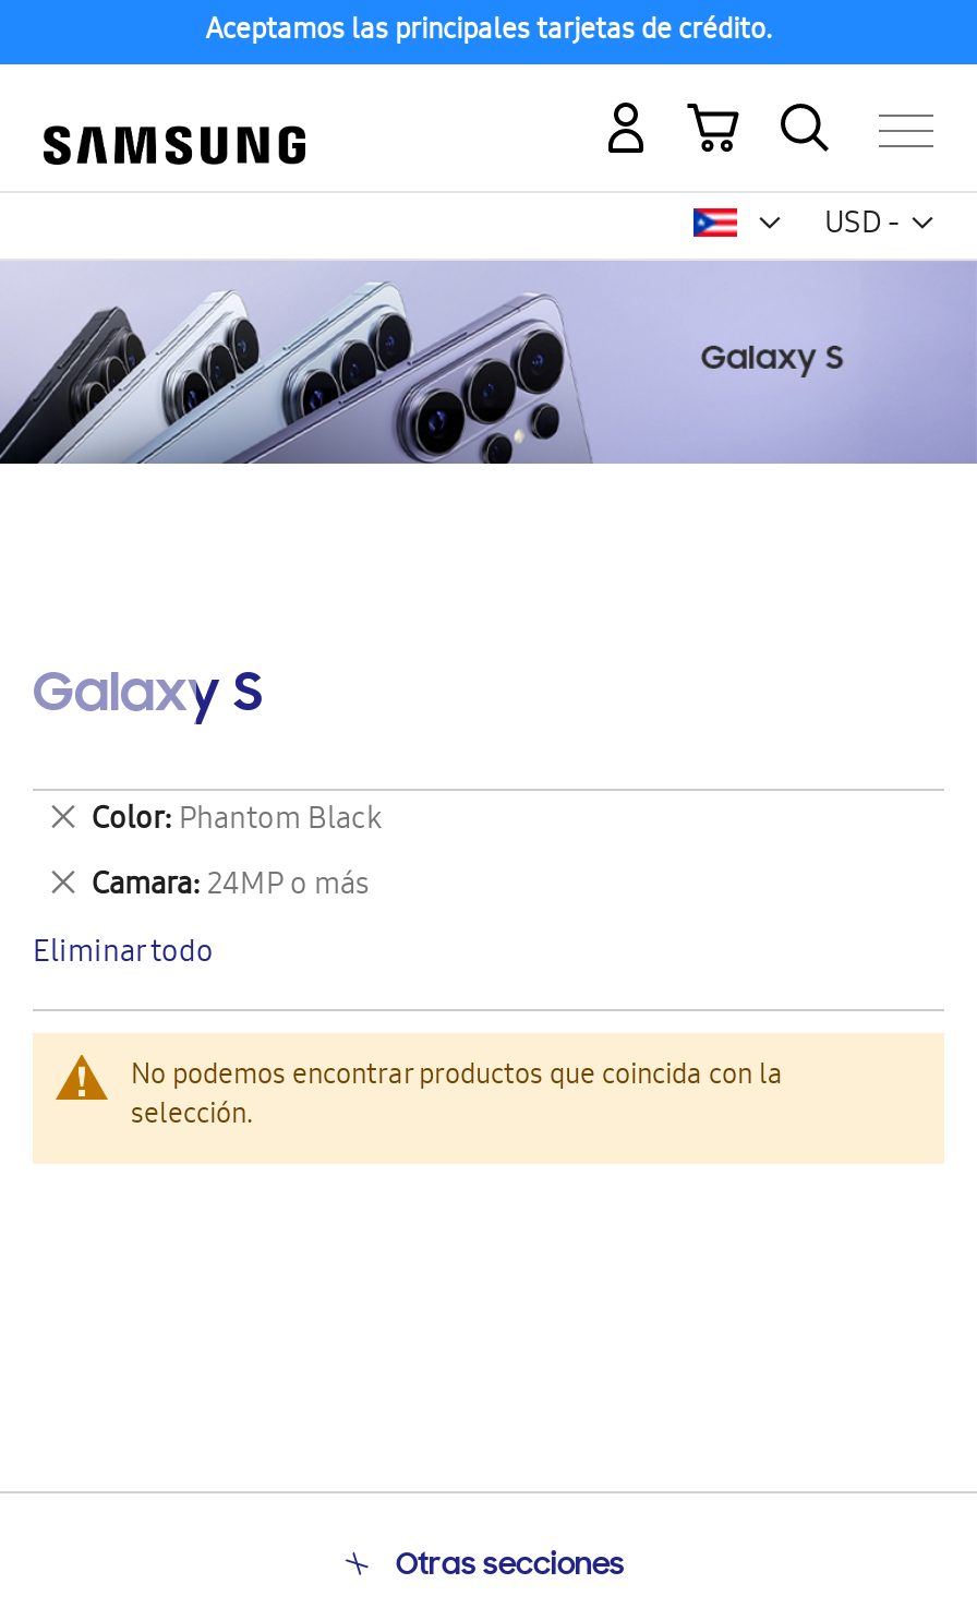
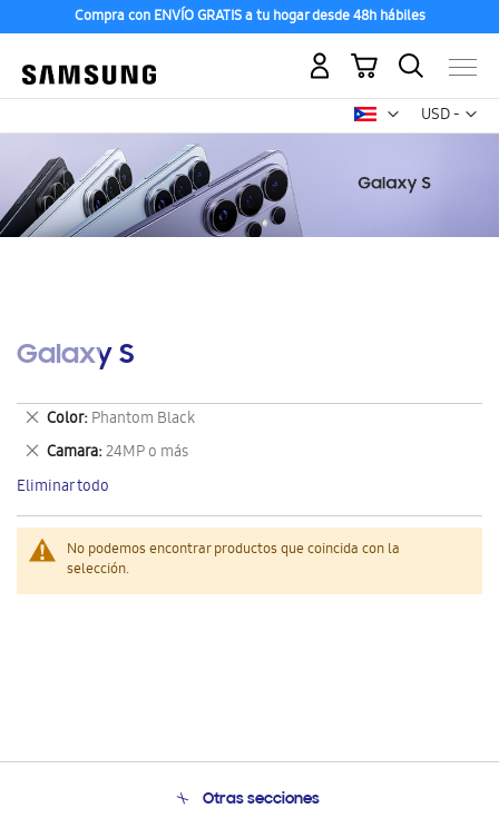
[205,10,772,56] Aceptamos las principales tarjetas de crédito. -> [74,6,425,29] Compra con ENVÍO GRATIS a tu hogar desde 48h hábiles

